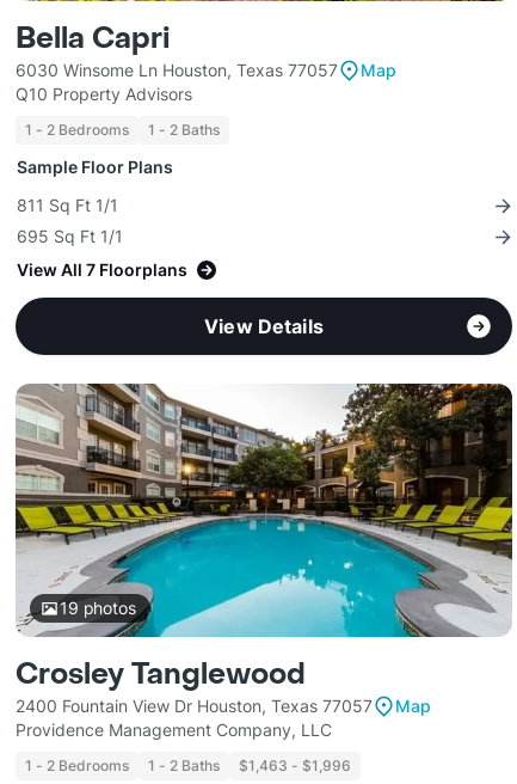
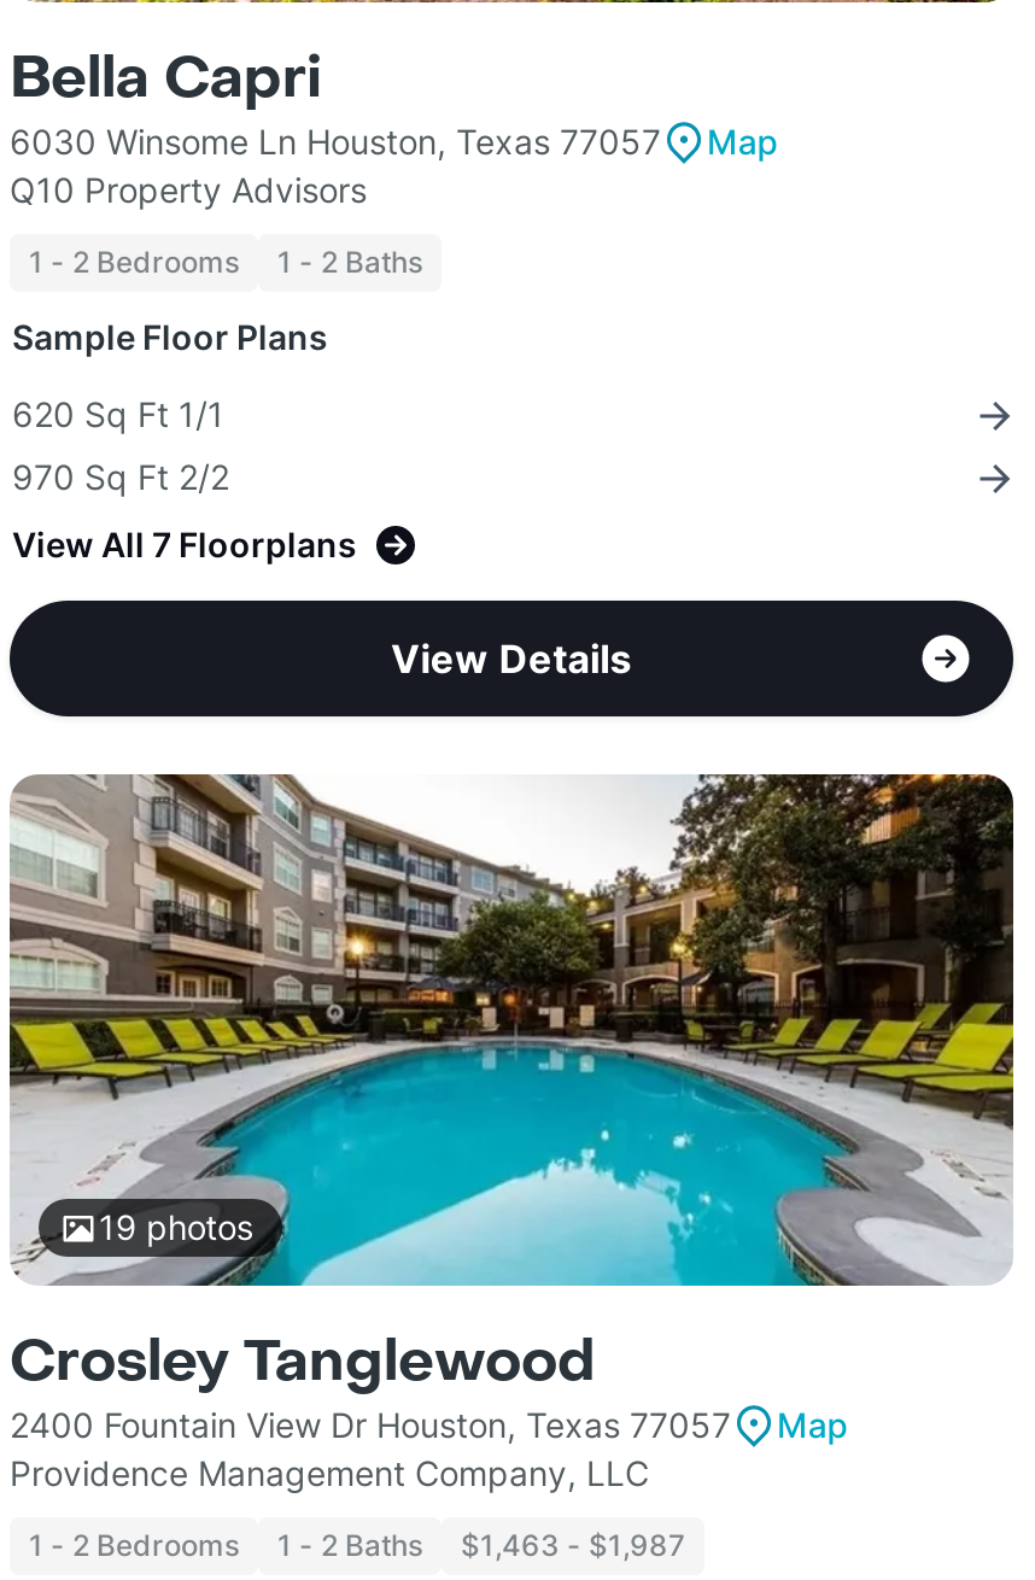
[17,195,118,215] 811 Sq Ft 1/1 -> [12,394,224,435] 620 Sq Ft 1/1
[17,226,123,246] 695 Sq Ft 1/1 -> [12,456,229,497] 970 Sq Ft 2/2
[25,757,351,775] 1 - 2 Bedrooms 1 - 2 Baths $1,463 - $1,996 -> [29,1527,685,1564] 1 - 2 Bedrooms 1 - 2 Baths $1,463 - $1,987

